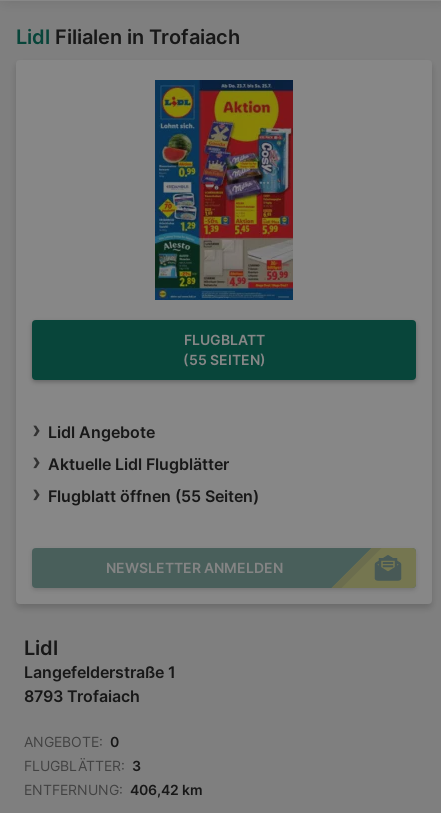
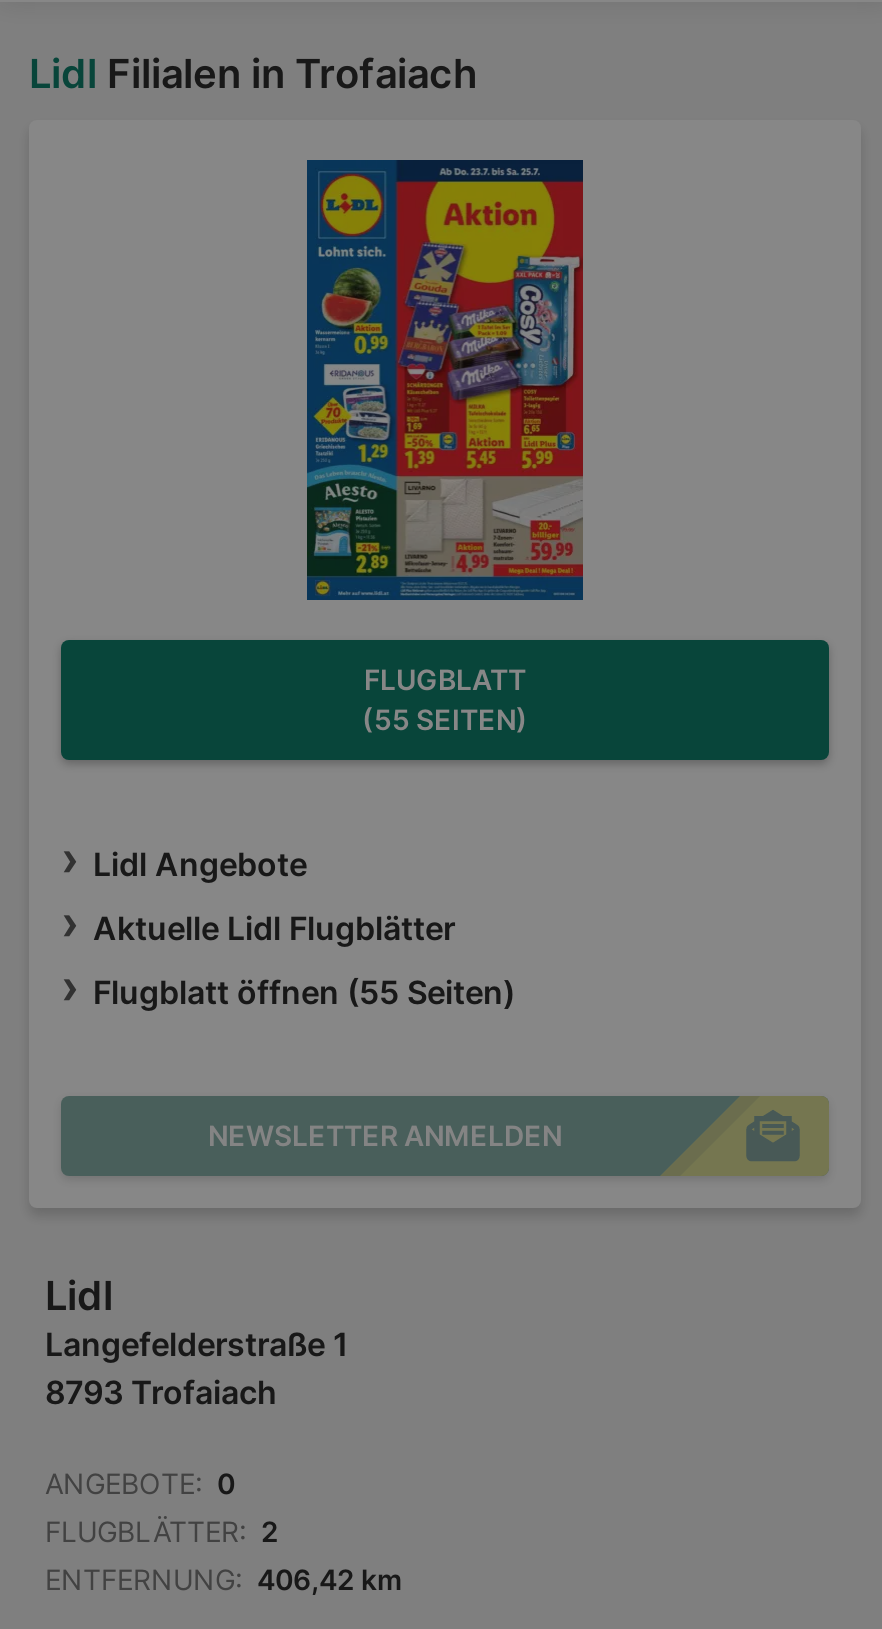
[24,757,141,774] FLUGBLÄTTER: 3 -> [45,1514,279,1548] FLUGBLÄTTER: 2

